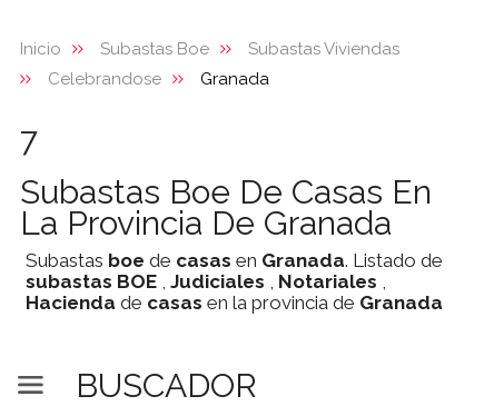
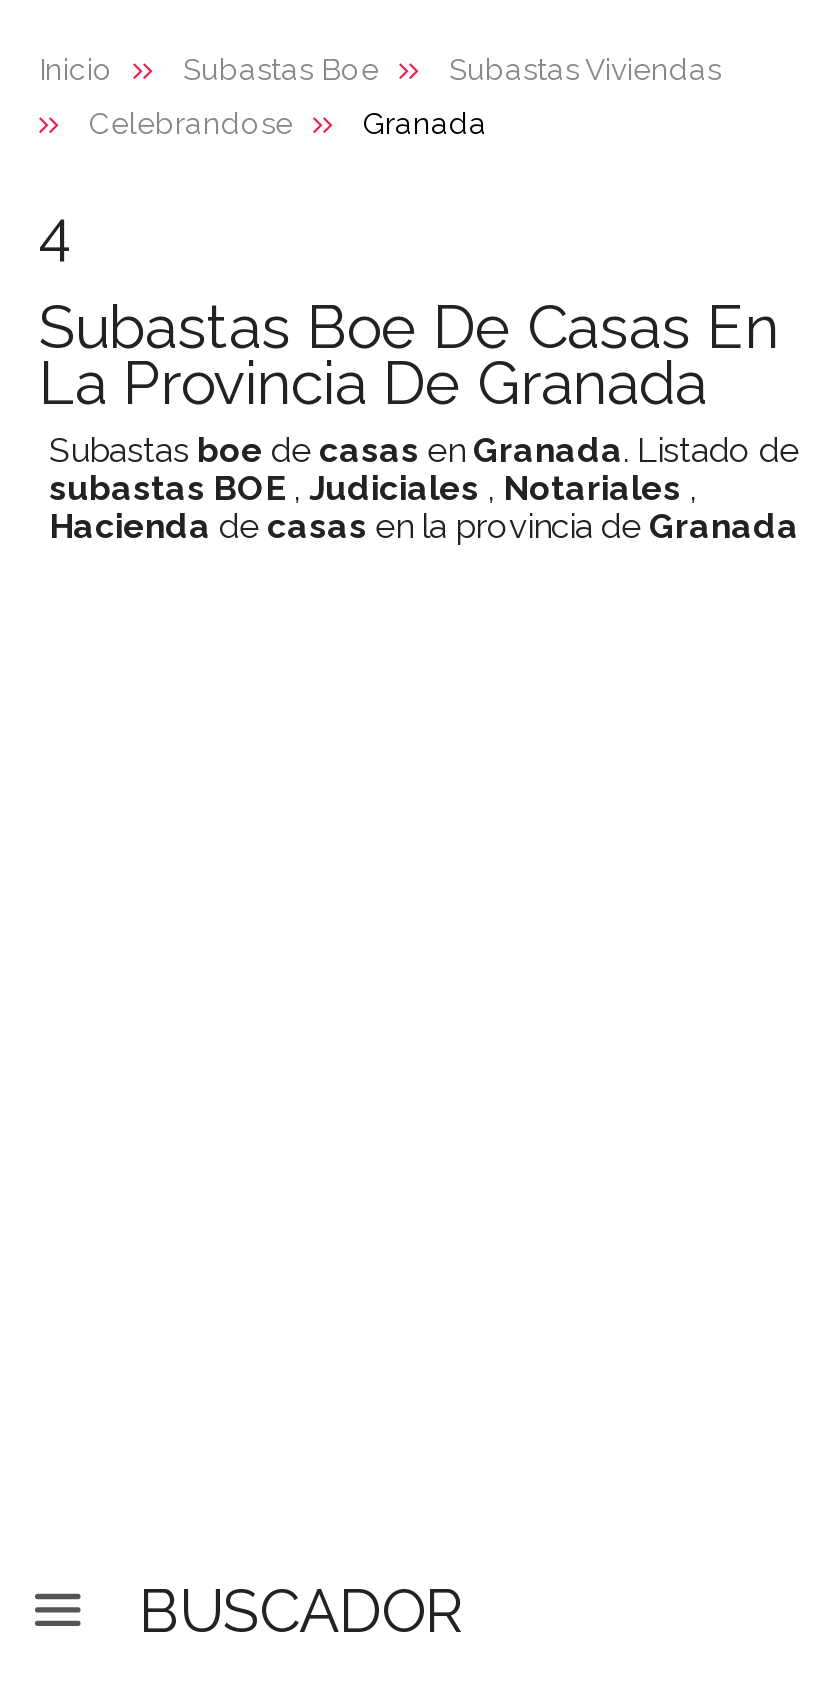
[20,120,38,159] 7 -> [39,198,73,268] 4

